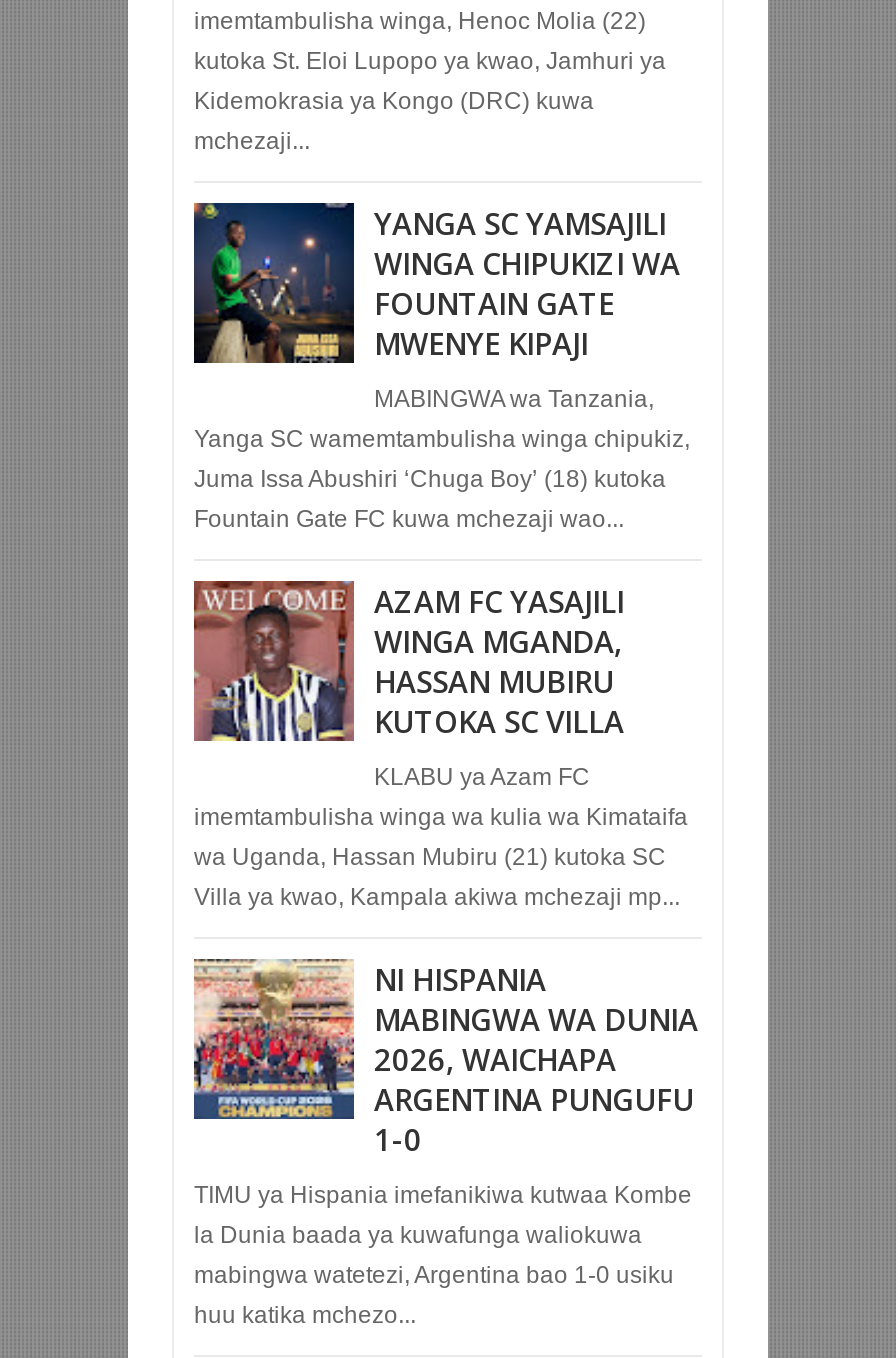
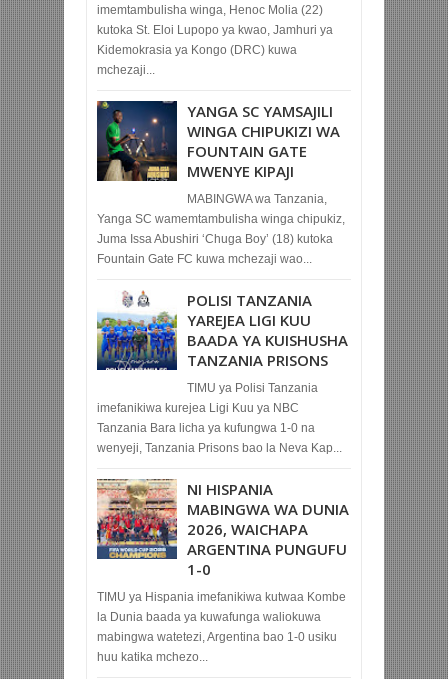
[192,578,688,910] [image] | KLABU ya Azam FC | imemtambulisha winga wa kulia wa Kimataifa | wa Uganda, Hassan Mubiru (21) kutoka SC | Villa ya kwao, Kampala akiwa mchezaji mp... -> [96,290,342,455] [image] | TIMU ya Polisi Tanzania | imefanikiwa kurejea Ligi Kuu ya NBC | Tanzania Bara licha ya kufungwa 1-0 na | wenyeji, Tanzania Prisons bao la Neva Kap...
[374,580,624,740] AZAM FC YASAJILI | WINGA MGANDA, | HASSAN MUBIRU | KUTOKA SC VILLA -> [187,290,348,370] POLISI TANZANIA | YAREJEA LIGI KUU | BAADA YA KUISHUSHA | TANZANIA PRISONS

